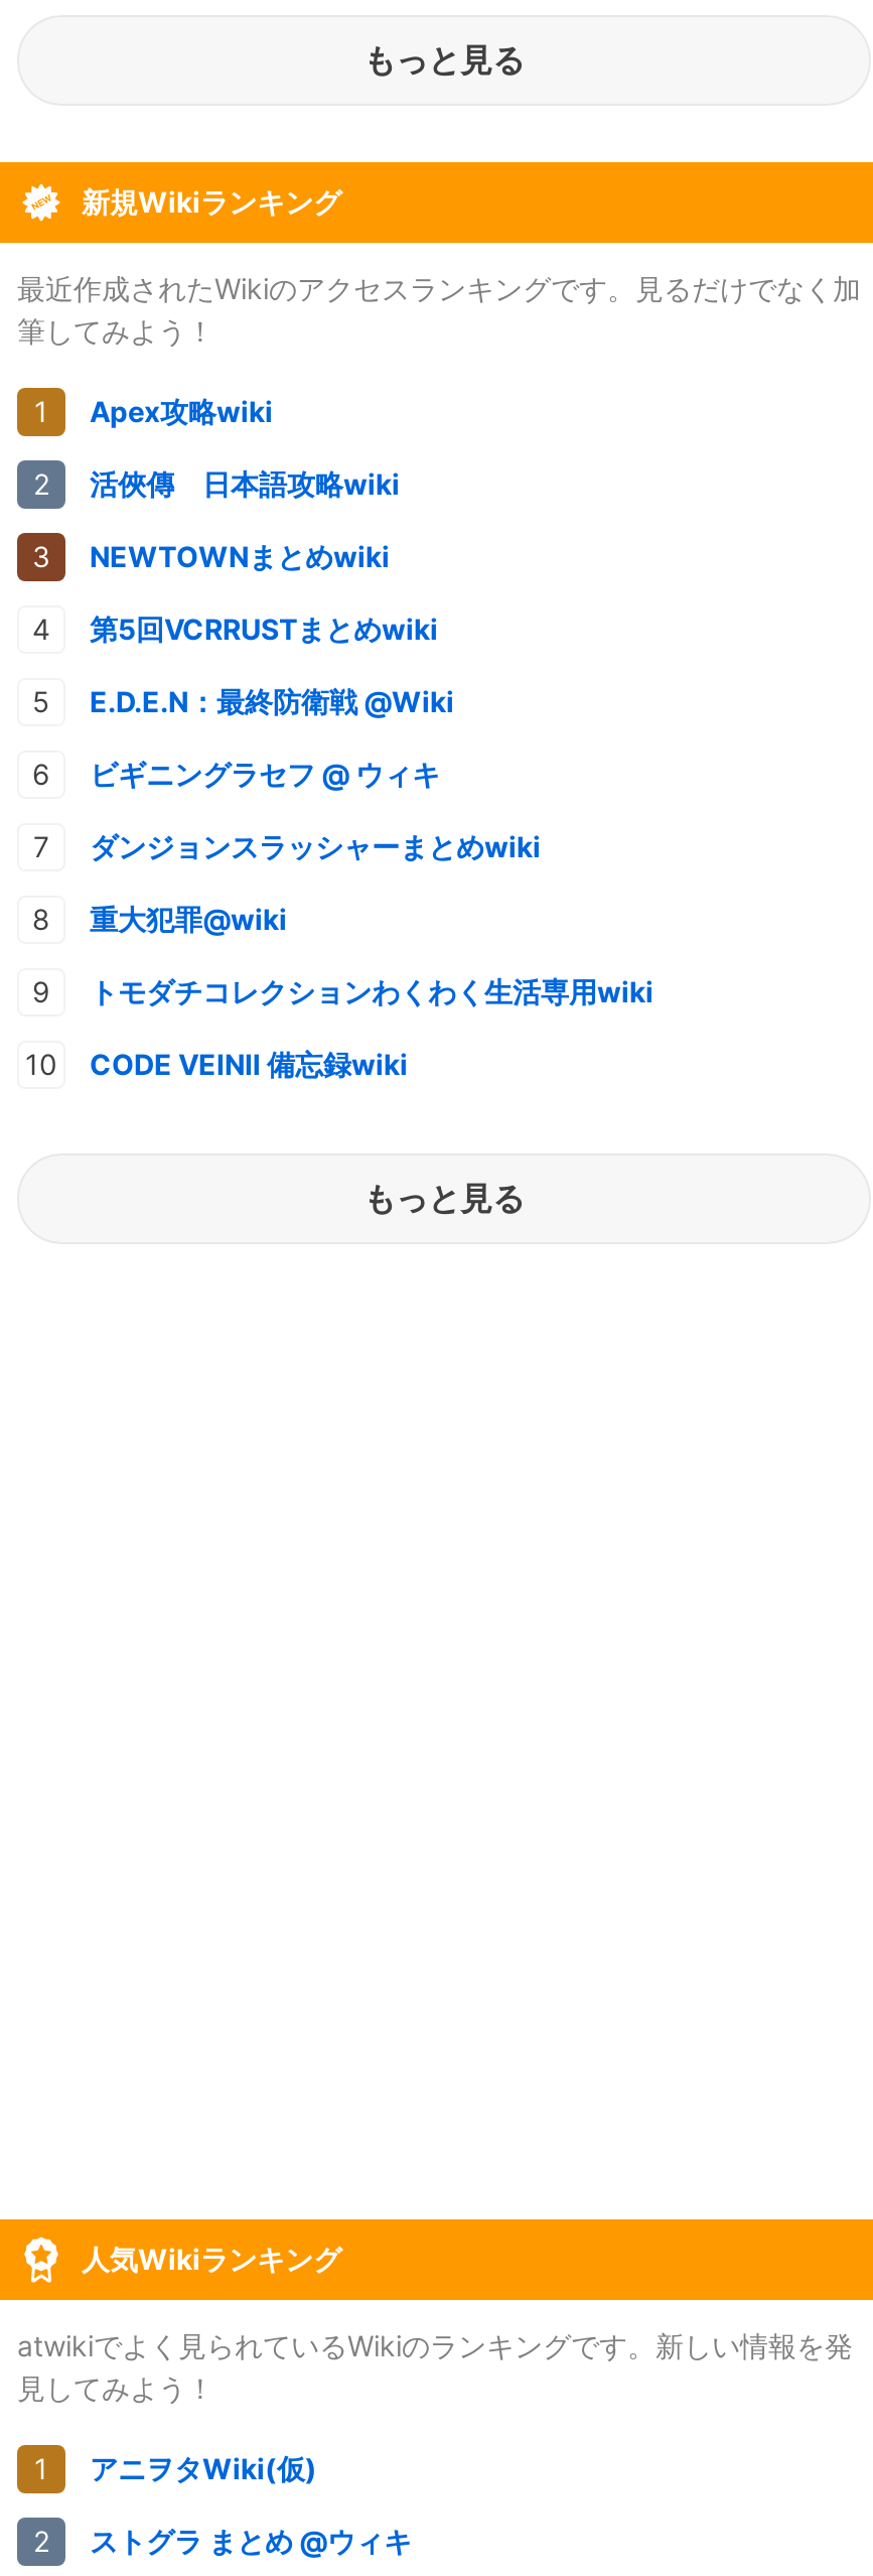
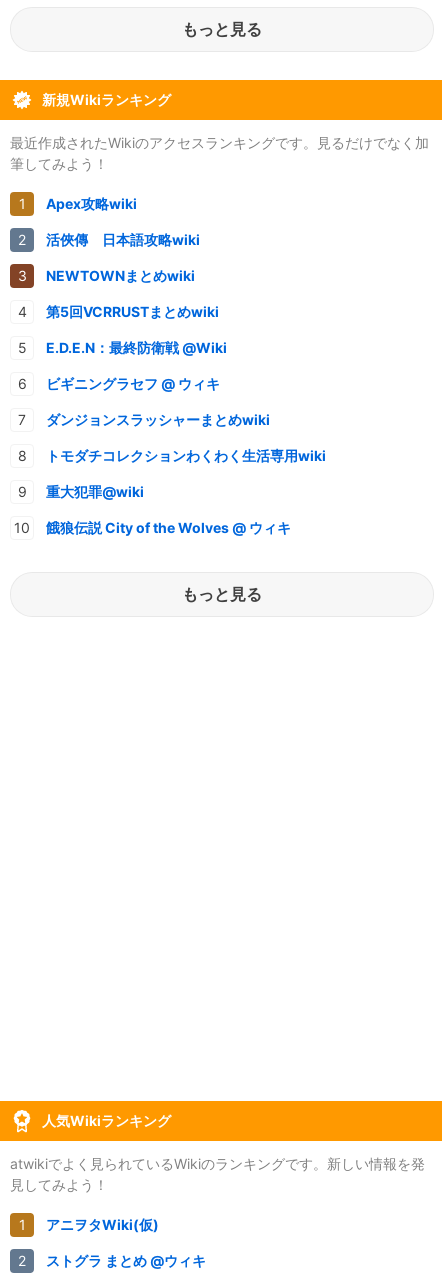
moved [90,901,287,935] -> [46,483,144,500]: 重大犯罪@wiki
moved [90,973,653,1008] -> [46,447,326,464]: トモダチコレクションわくわく生活専用wiki
[90,1046,408,1080] CODE VEINⅡ 備忘録wiki -> [46,519,291,536] 餓狼伝説 City of the Wolves @ ウィキ

